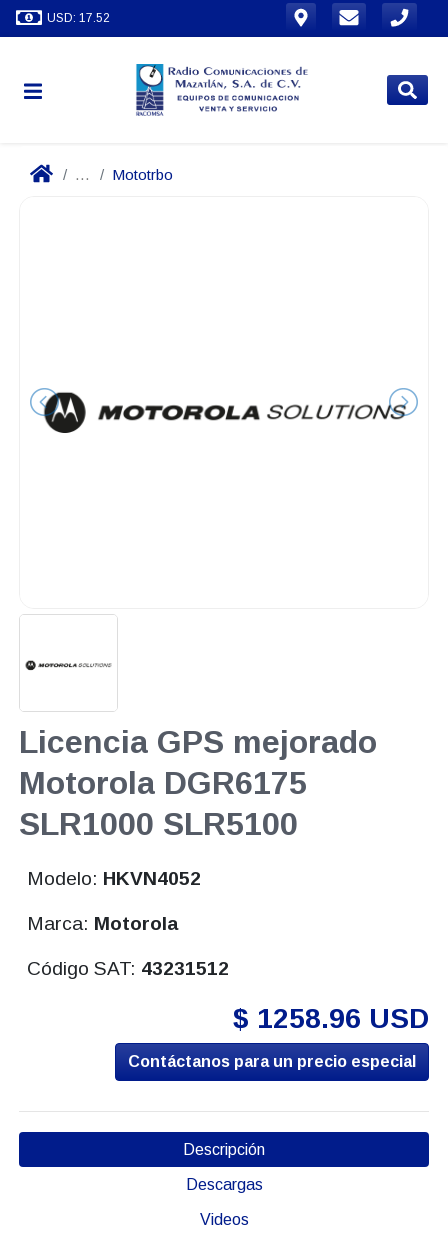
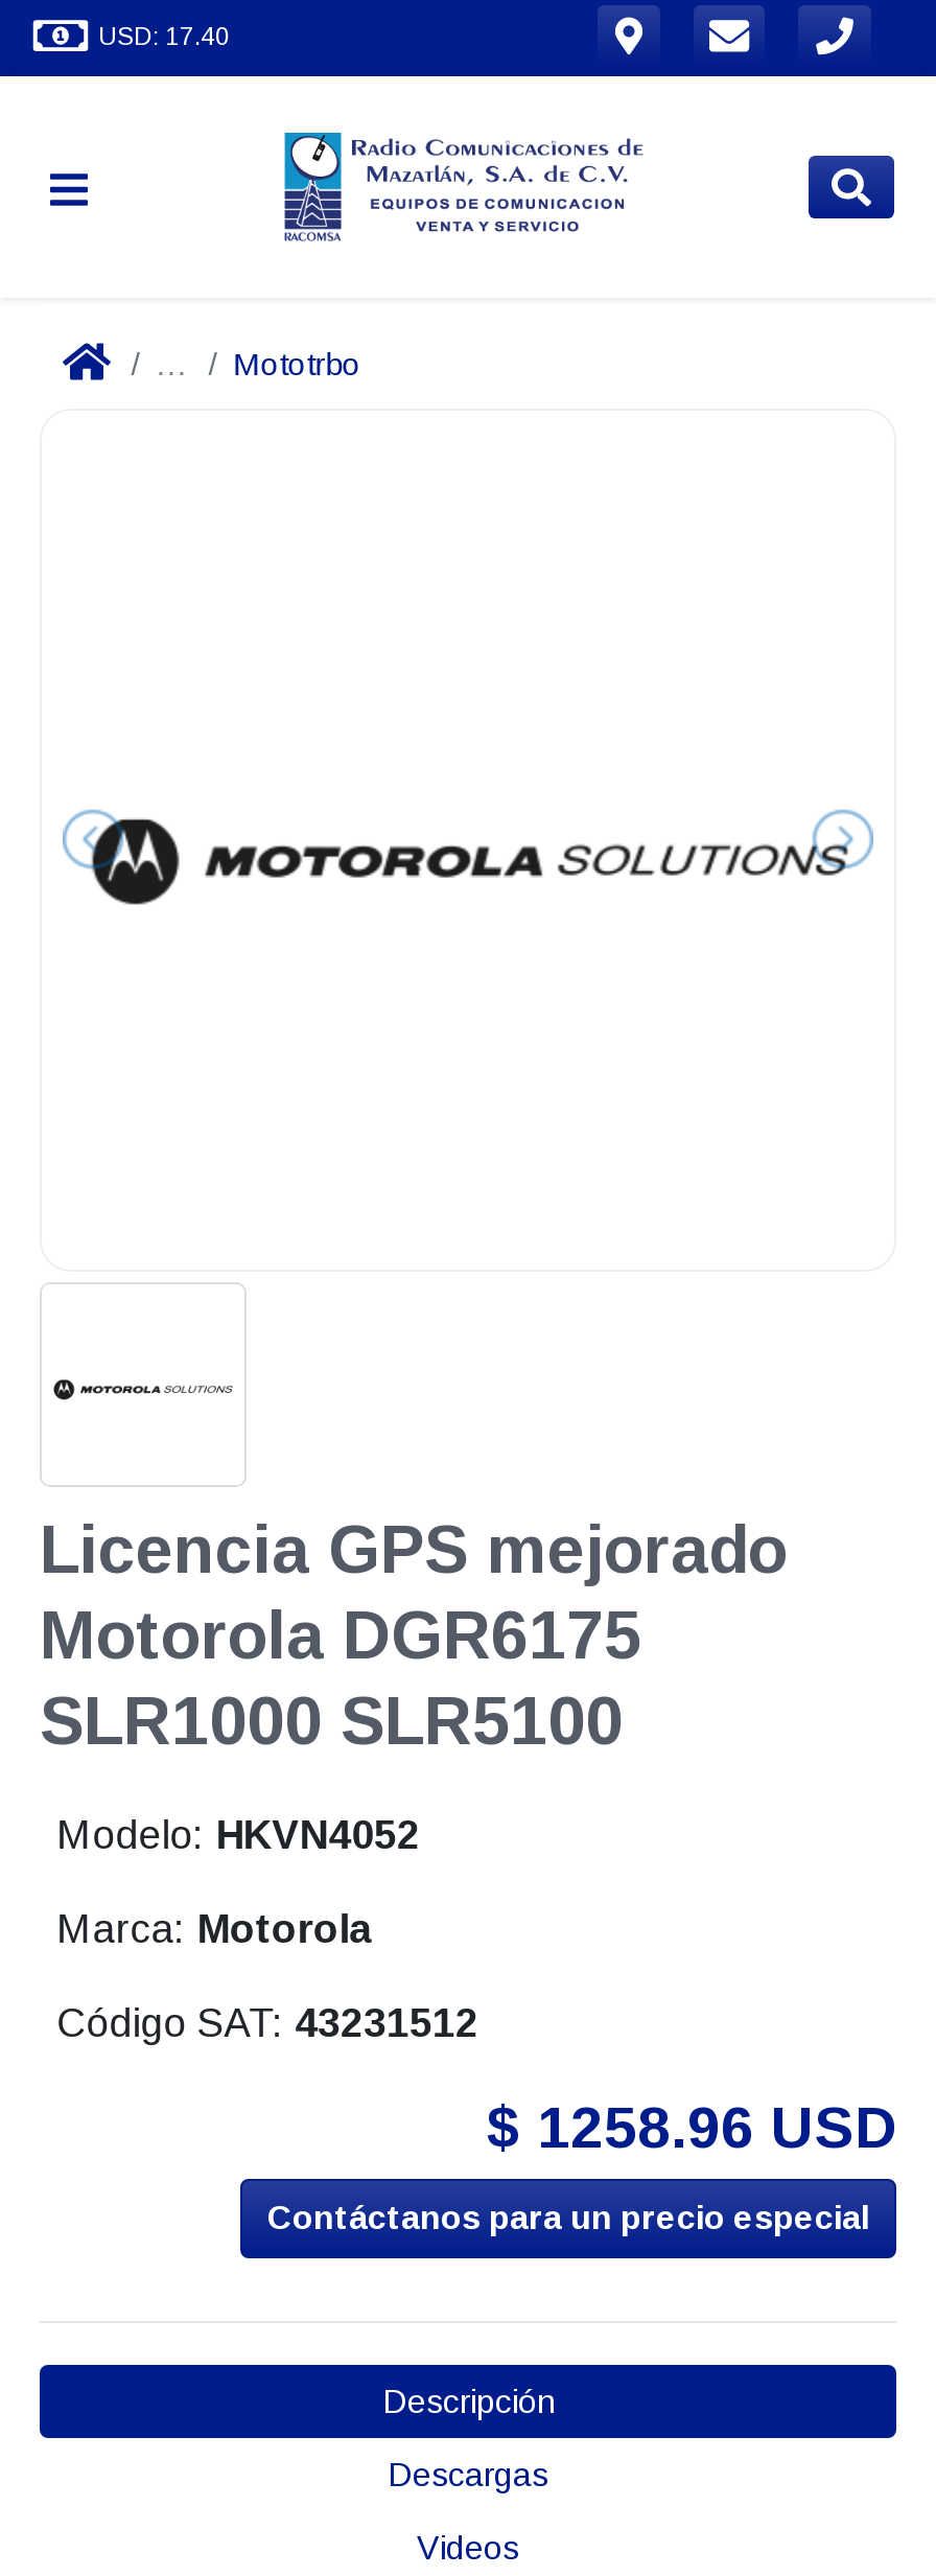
[47,10,110,24] USD: 17.52 -> [98,21,230,50] USD: 17.40

